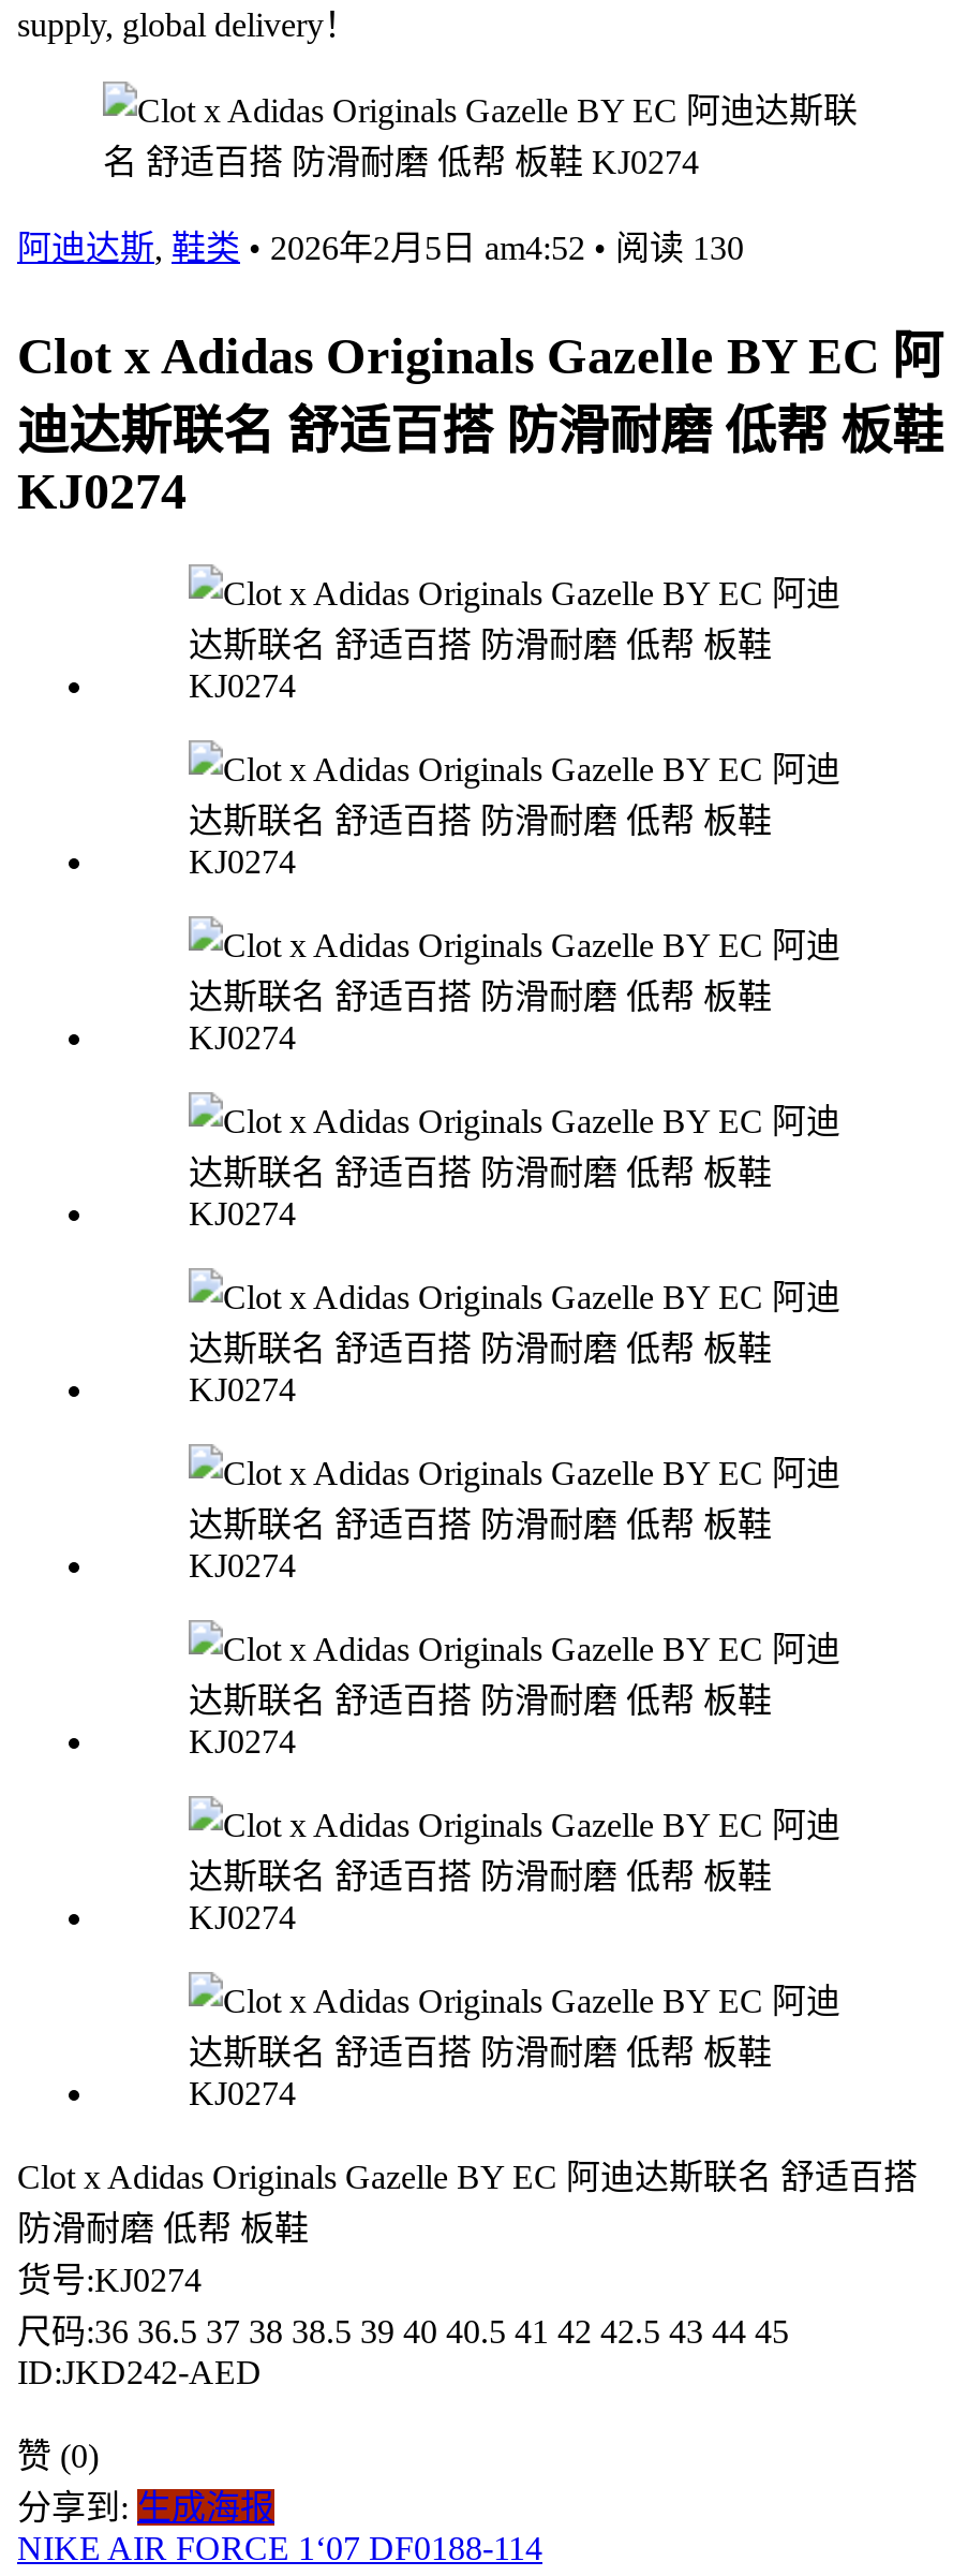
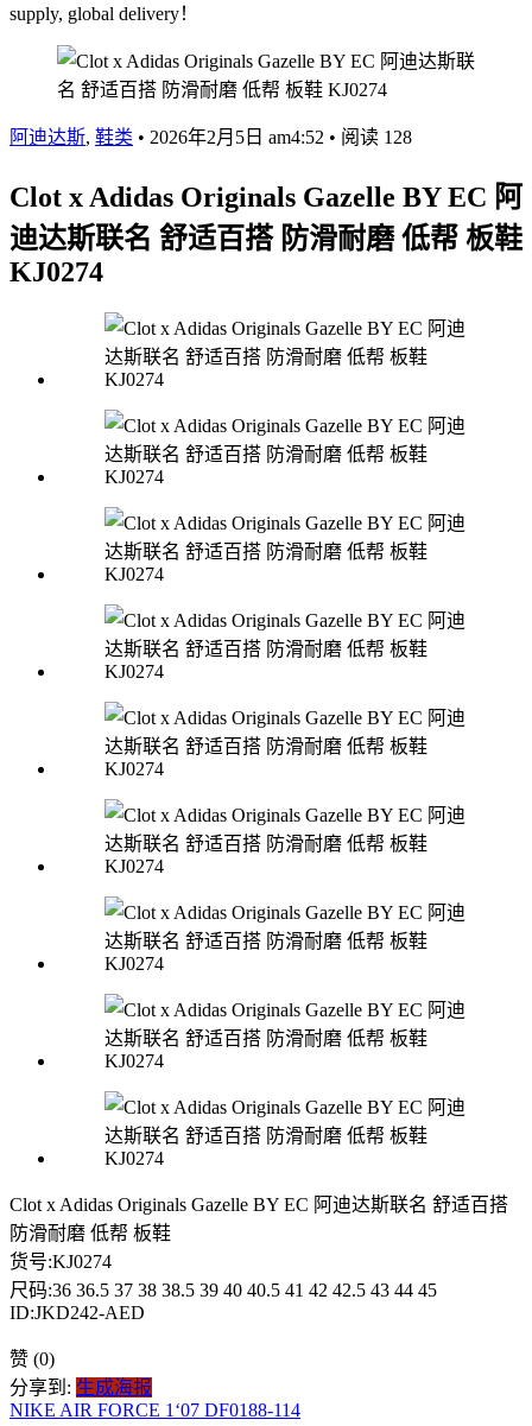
[17,230,744,267] 阿迪达斯,鞋类 • 2026年2月5日 am4:52 • 阅读 130 -> [9,128,412,148] 阿迪达斯,鞋类 • 2026年2月5日 am4:52 • 阅读 128

